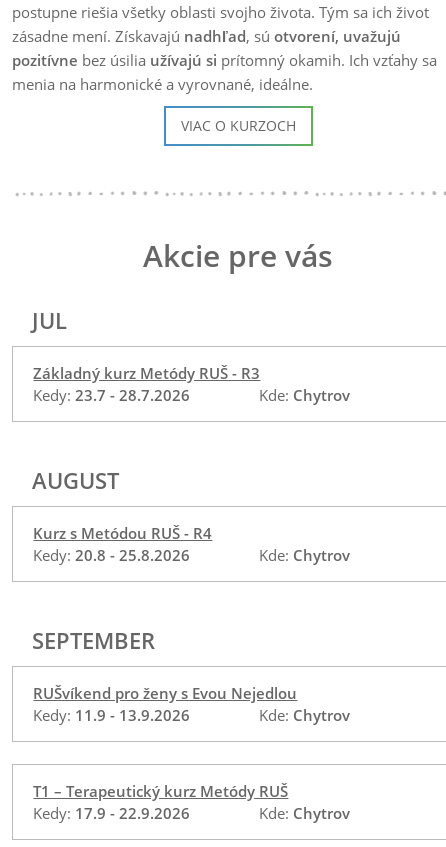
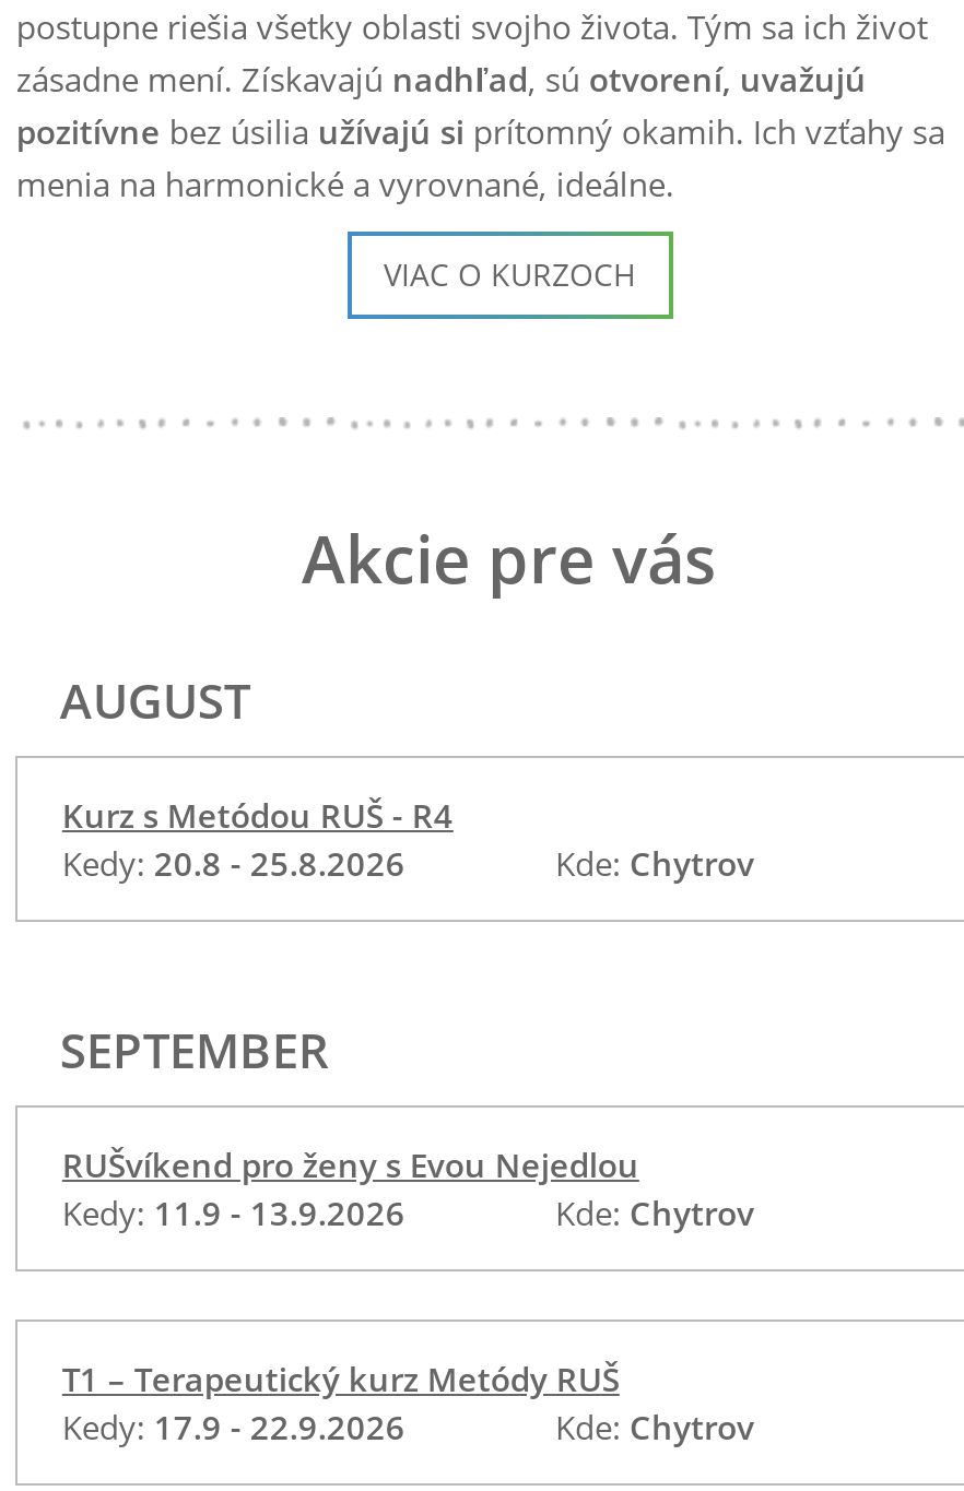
[32,305,350,405] JUL | Základný kurz Metódy RUŠ - R3 | Kedy: 23.7 - 28.7.2026 | Kde: Chytrov -> none

